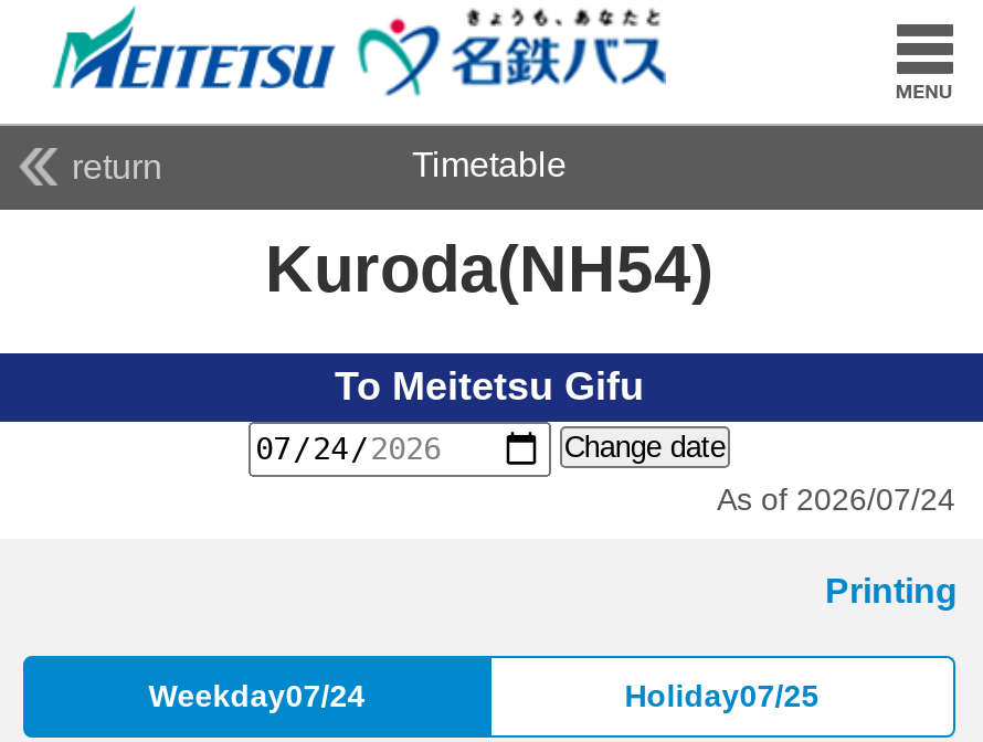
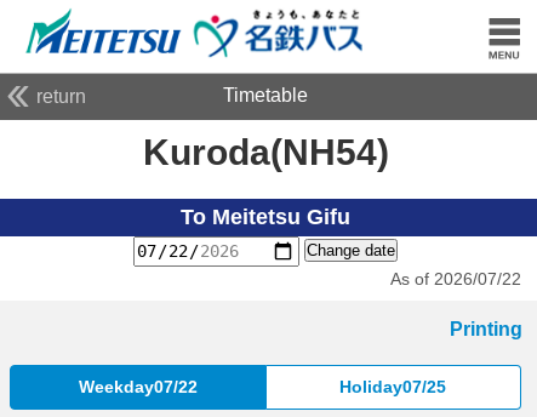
[717,481,955,516] As of 2026/07/24 -> [390,269,521,288] As of 2026/07/22
[149,679,365,714] Weekday07/24 -> [79,377,197,397] Weekday07/22

